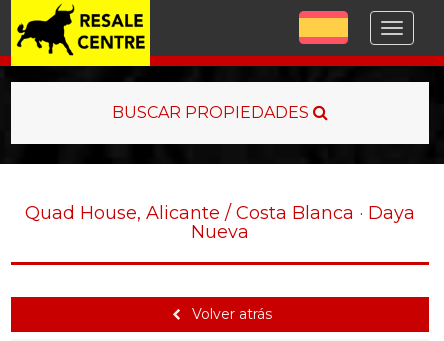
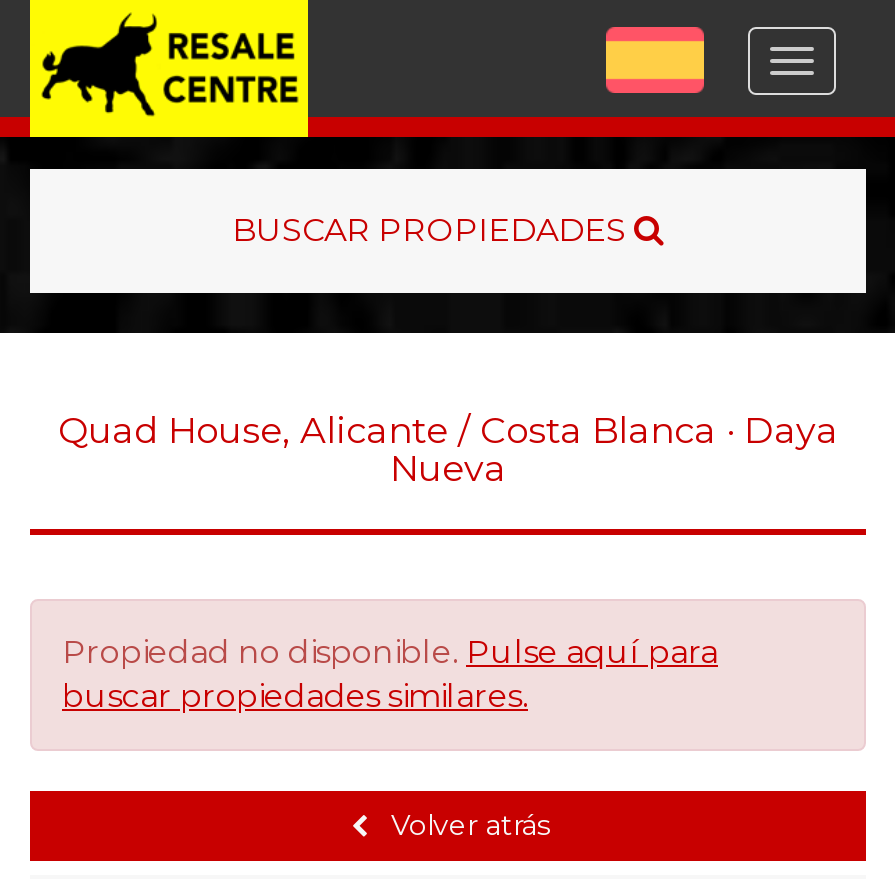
none -> [62,633,718,715] Propiedad no disponible. Pulse aquí para | buscar propiedades similares.

